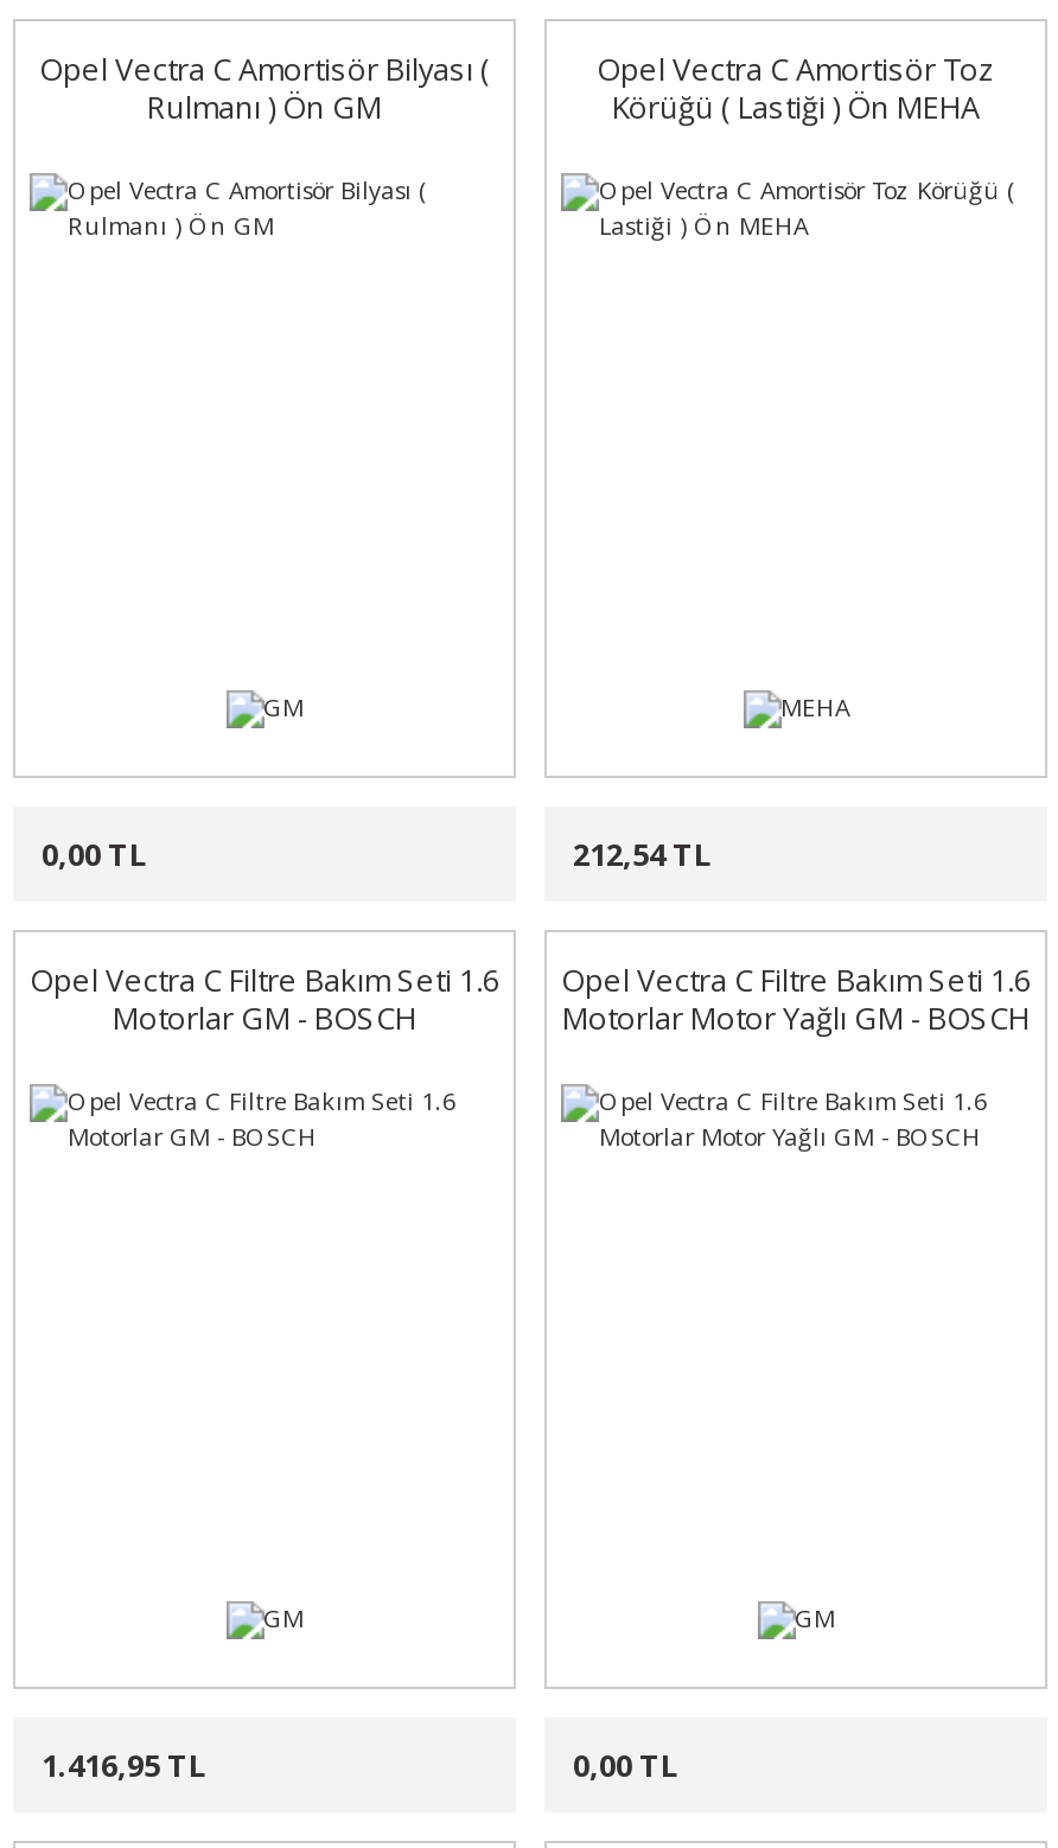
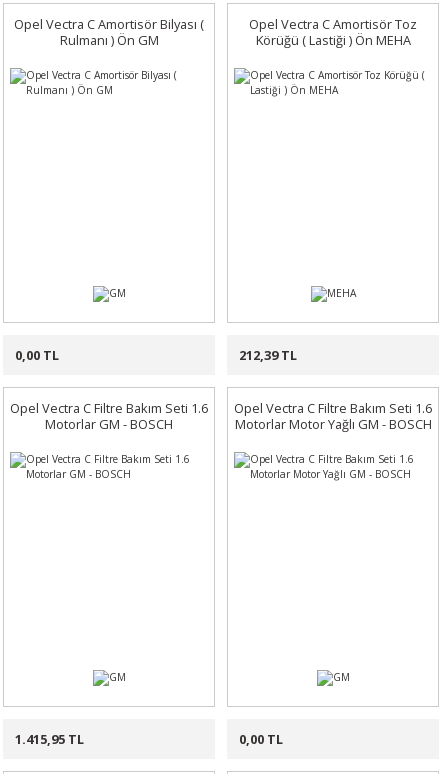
[573,832,710,875] 212,54 TL -> [239,346,297,364] 212,39 TL
[42,1743,205,1786] 1.416,95 TL -> [15,730,84,748] 1.415,95 TL

